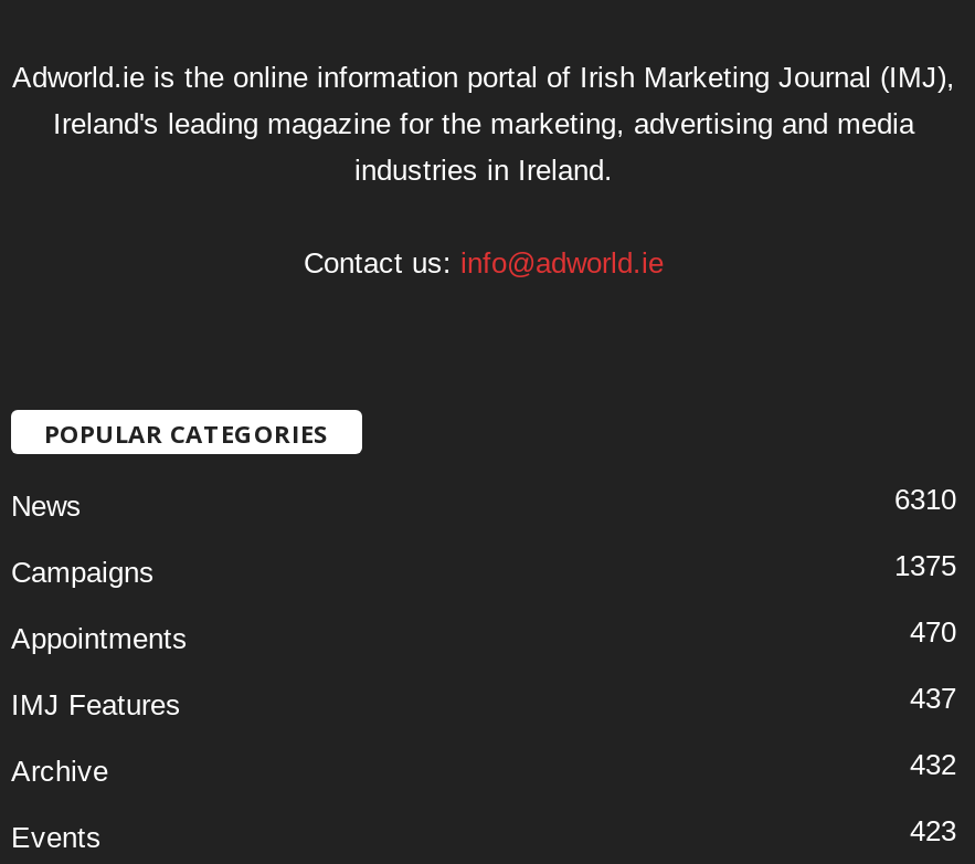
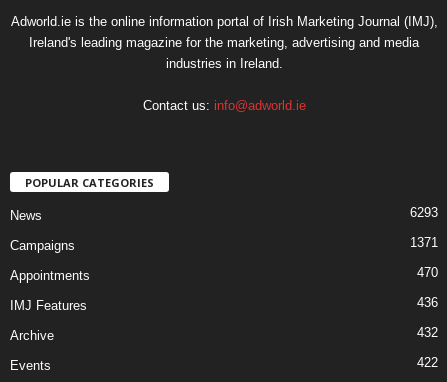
[894,483,956,516] 6310 -> [410,205,438,220] 6293
[894,549,956,582] 1375 -> [410,235,438,250] 1371
[910,682,956,715] 437 -> [417,295,438,310] 436
[910,814,956,847] 423 -> [417,355,438,370] 422

